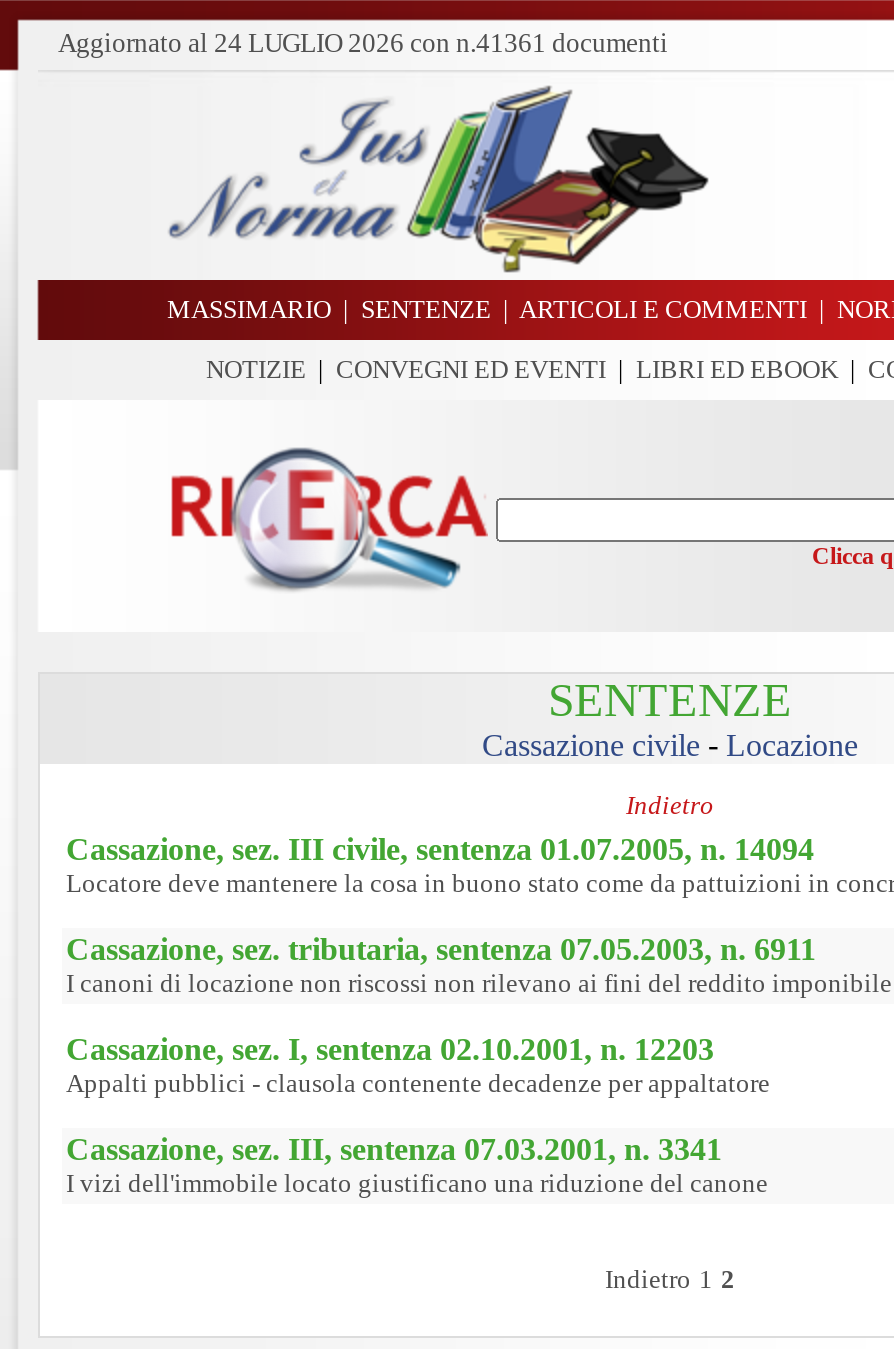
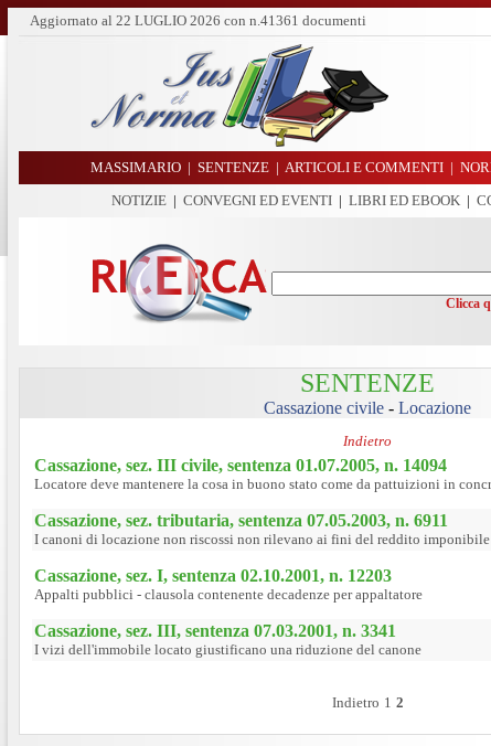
[58,28,668,58] Aggiornato al 24 LUGLIO 2026 con n.41361 documenti -> [30,12,366,29] Aggiornato al 22 LUGLIO 2026 con n.41361 documenti

